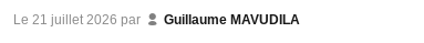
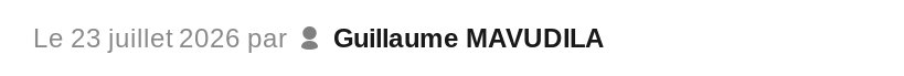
[13,12,141,28] Le 21 juillet 2026 par -> [33,22,287,53] Le 23 juillet 2026 par

